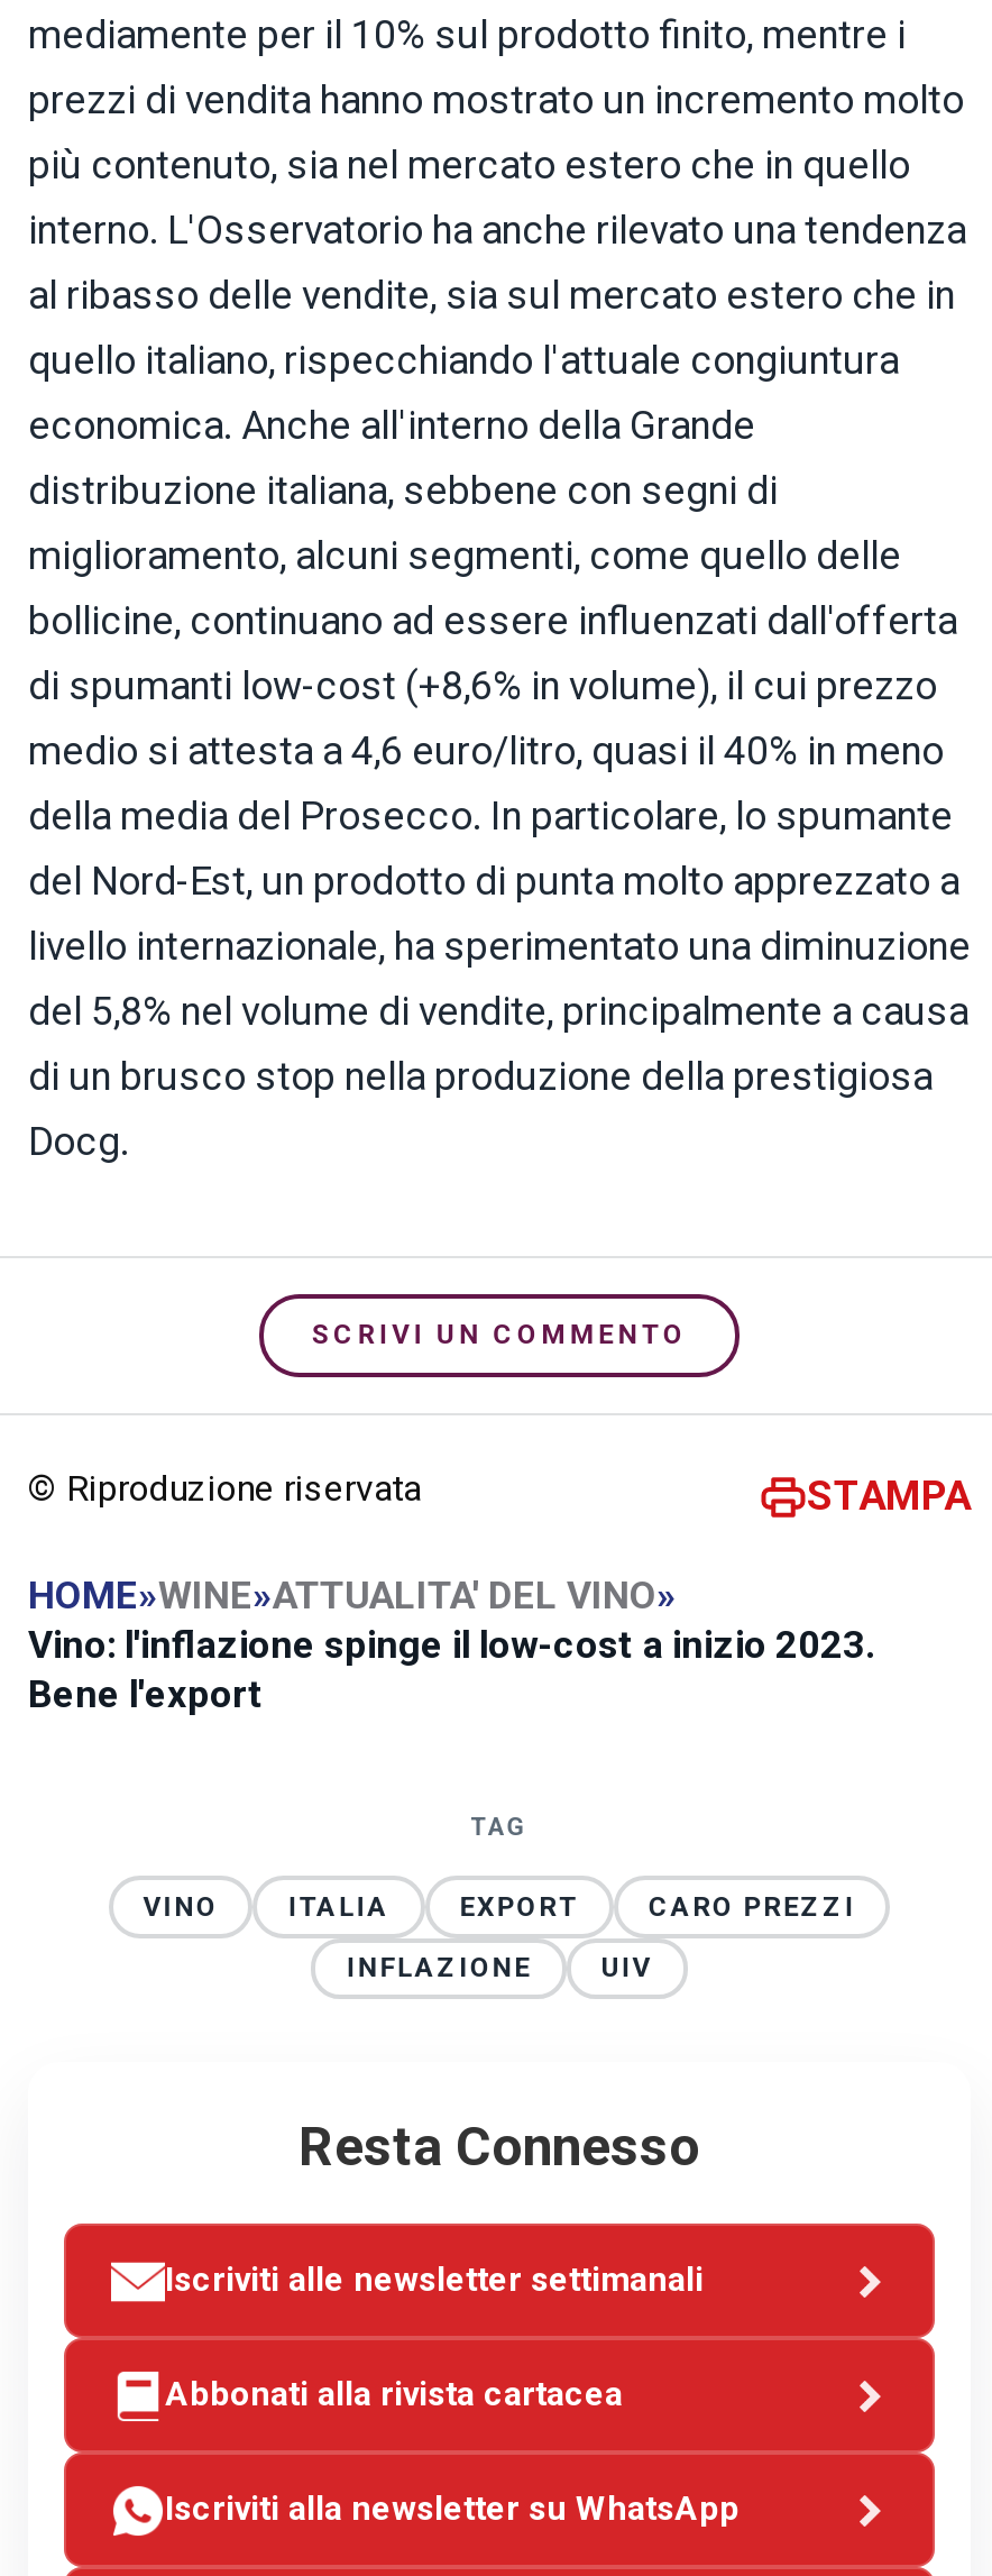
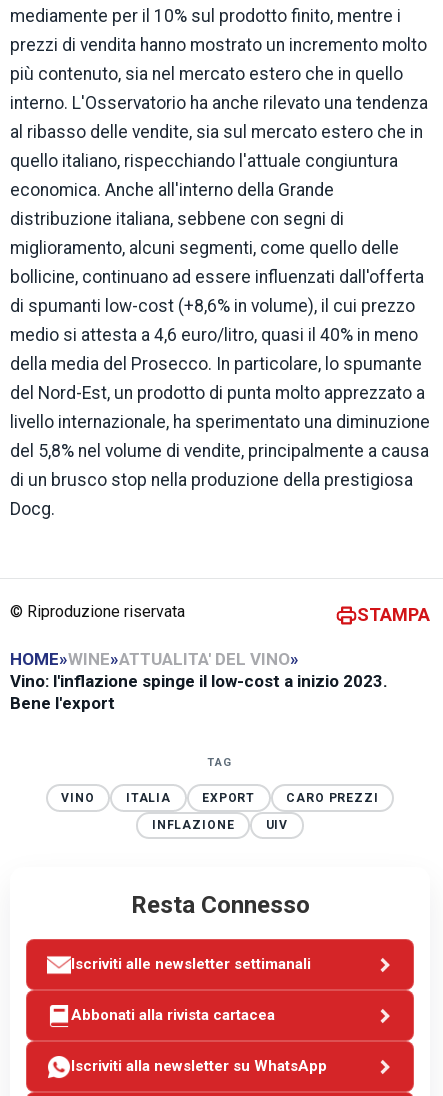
[312,1320,687,1351] SCRIVI UN COMMENTO -> none

